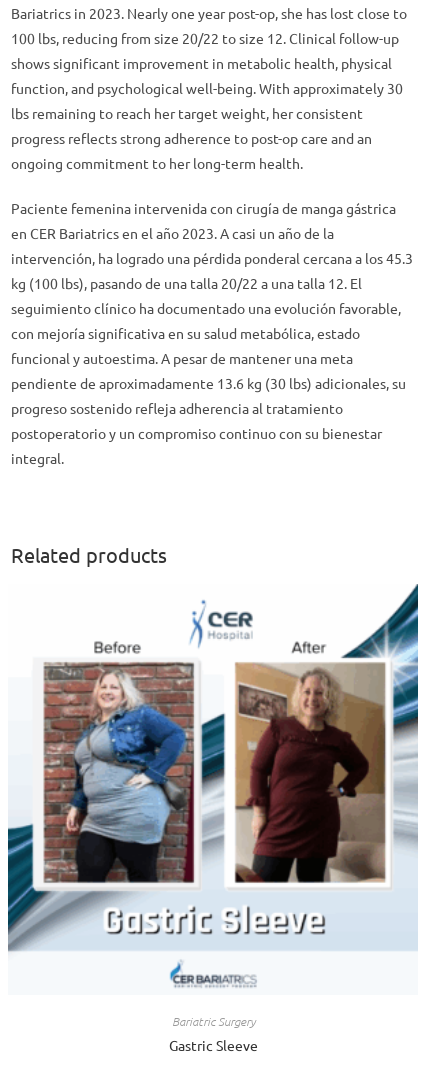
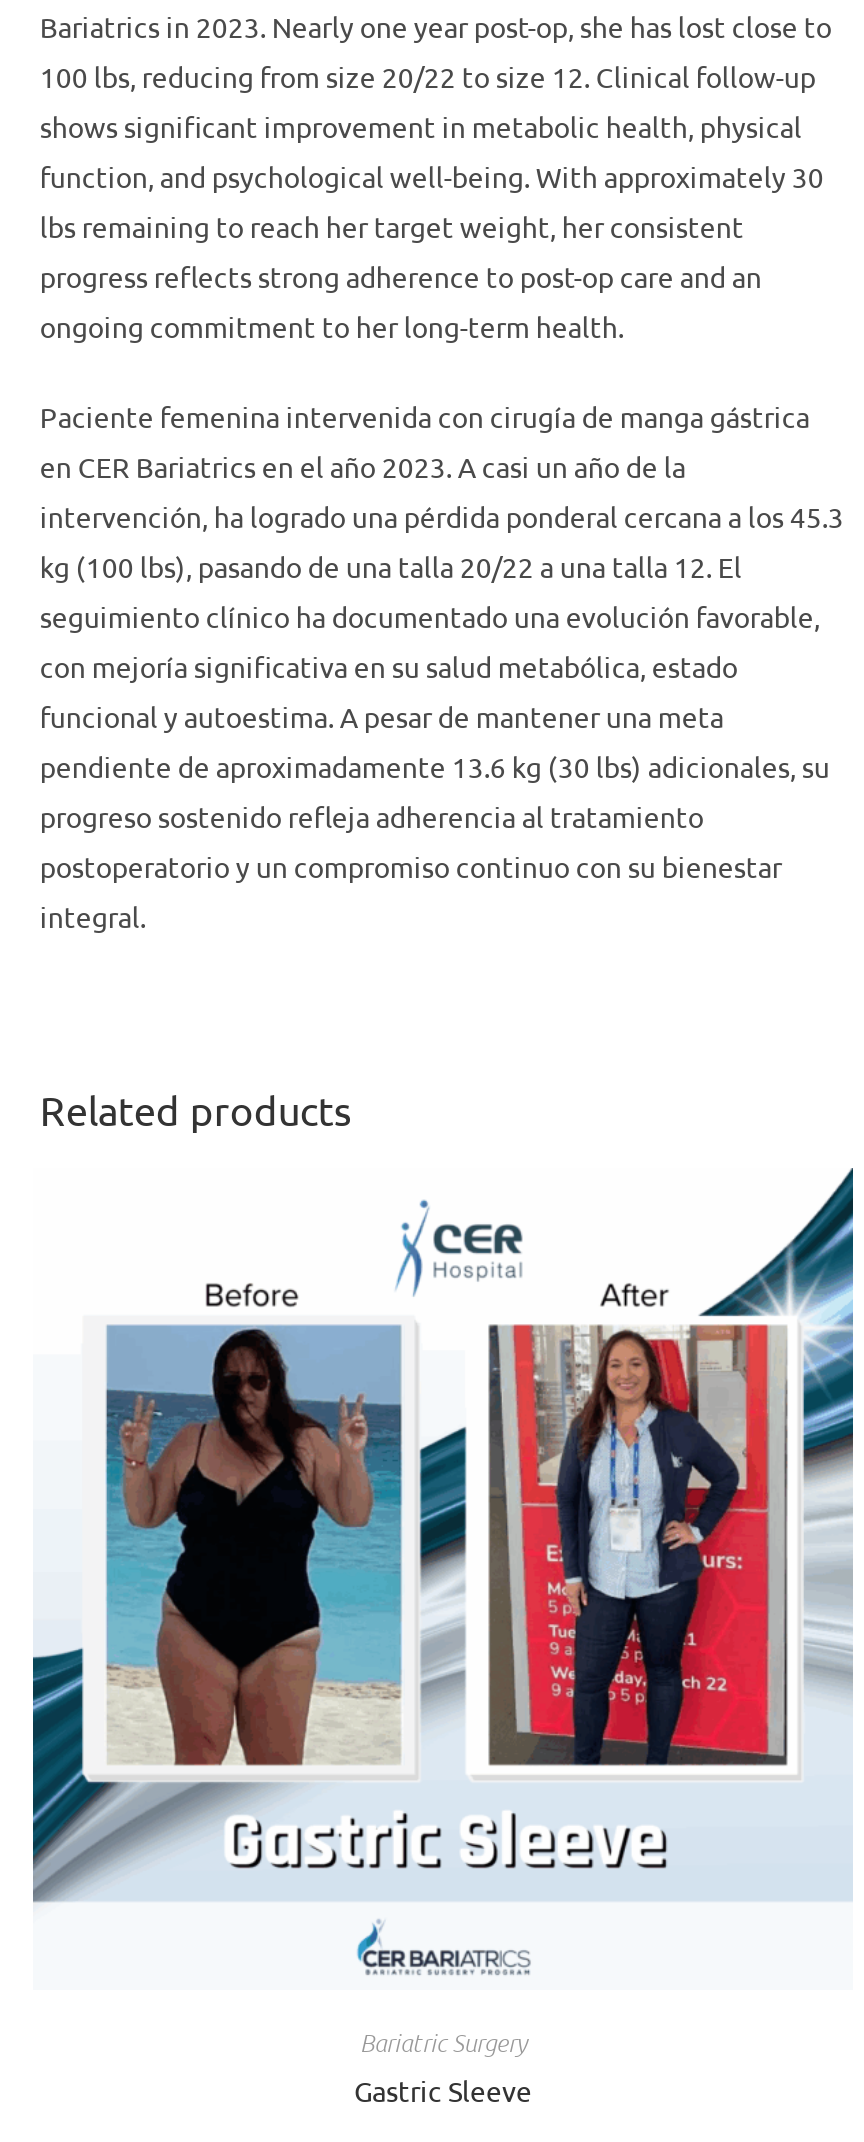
[43,662,195,884] [image] -> [105,1324,405,1766] [image]
[235,662,385,883] [image] -> [487,1324,787,1766] [image]

